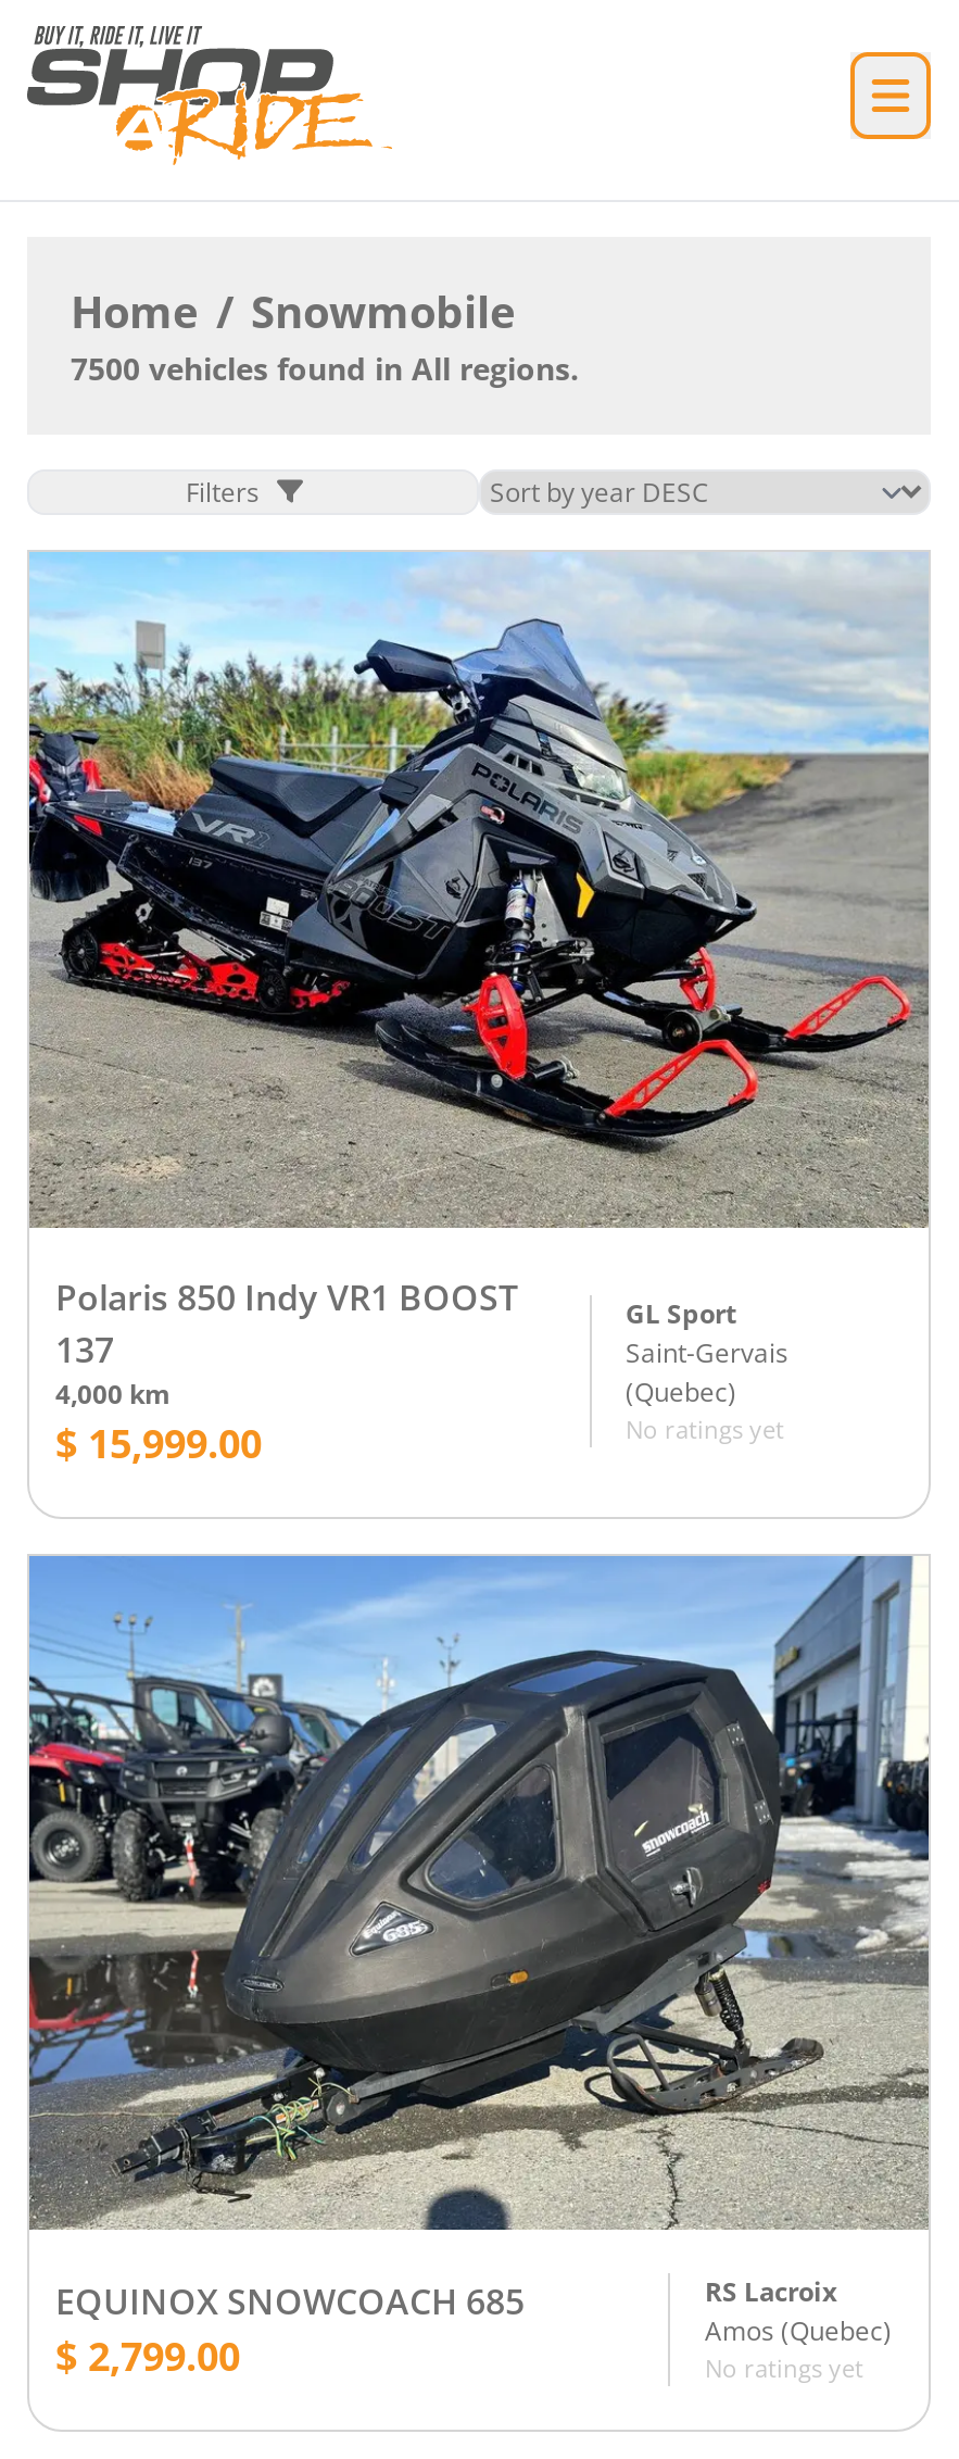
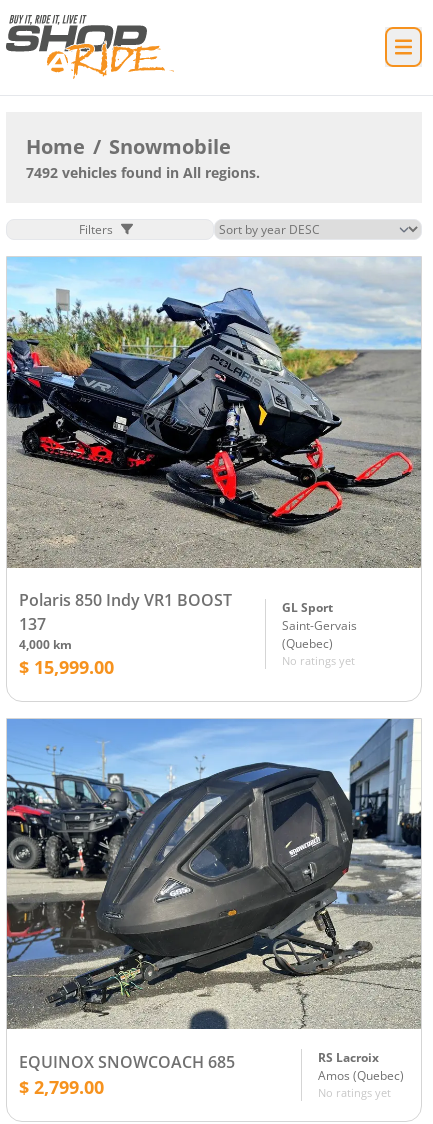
[71,348,579,389] 7500 vehicles found in All regions. -> [26,163,260,182] 7492 vehicles found in All regions.

